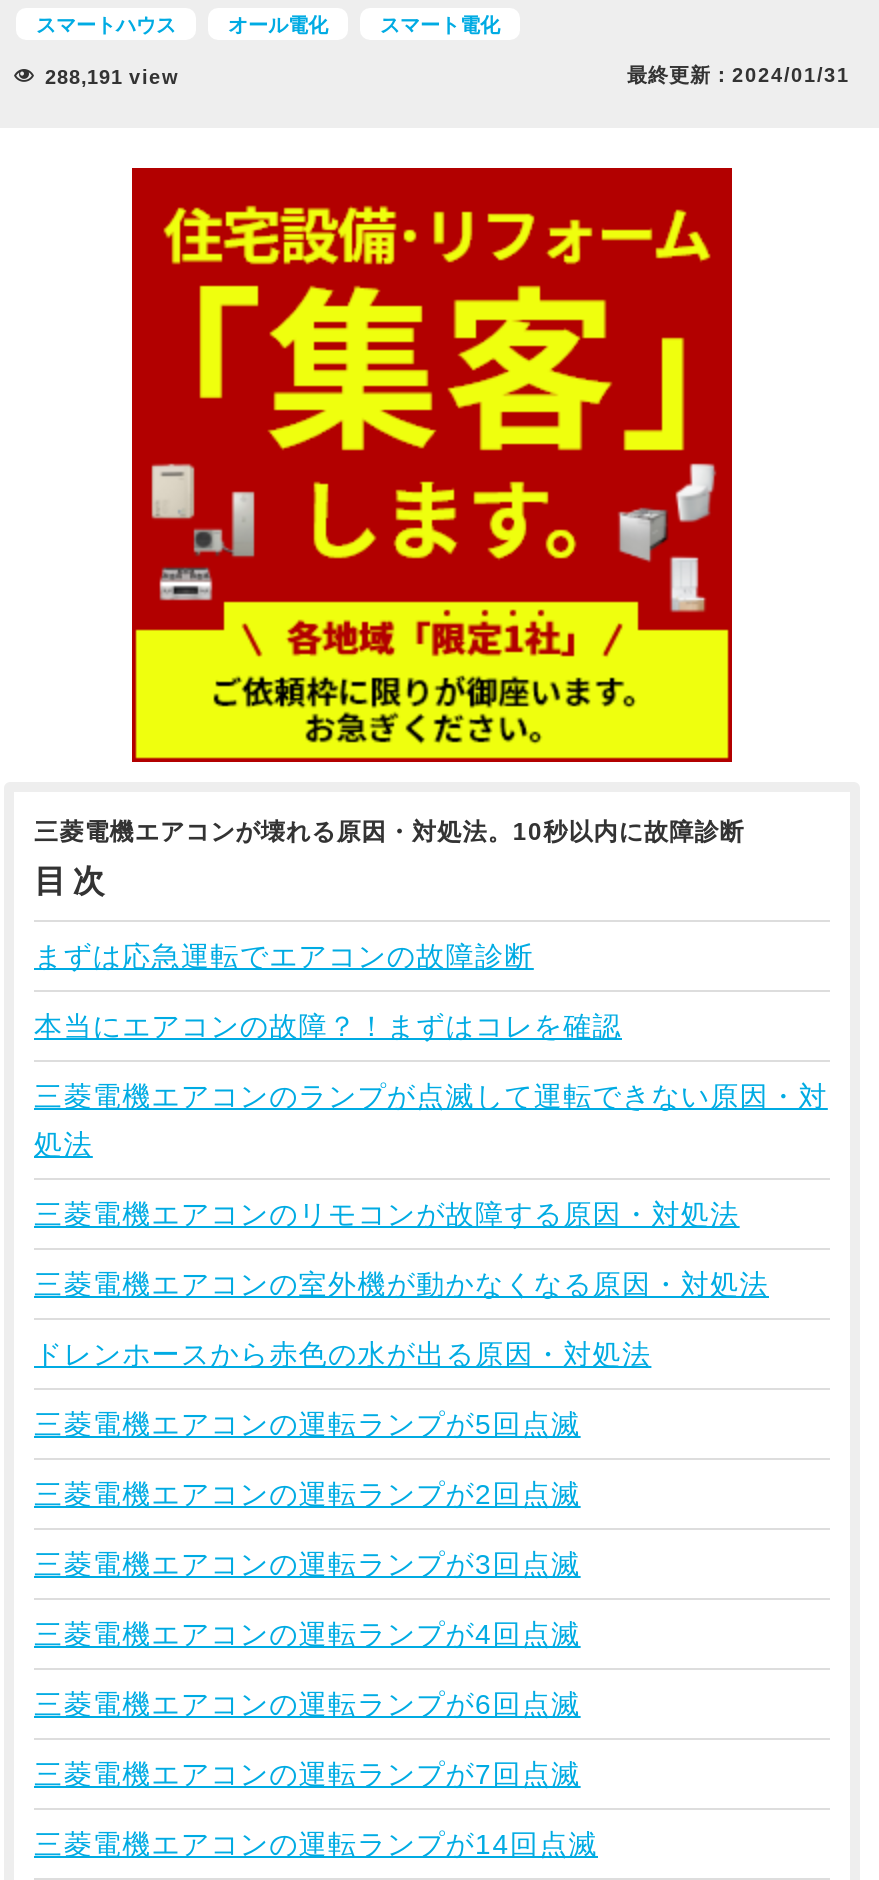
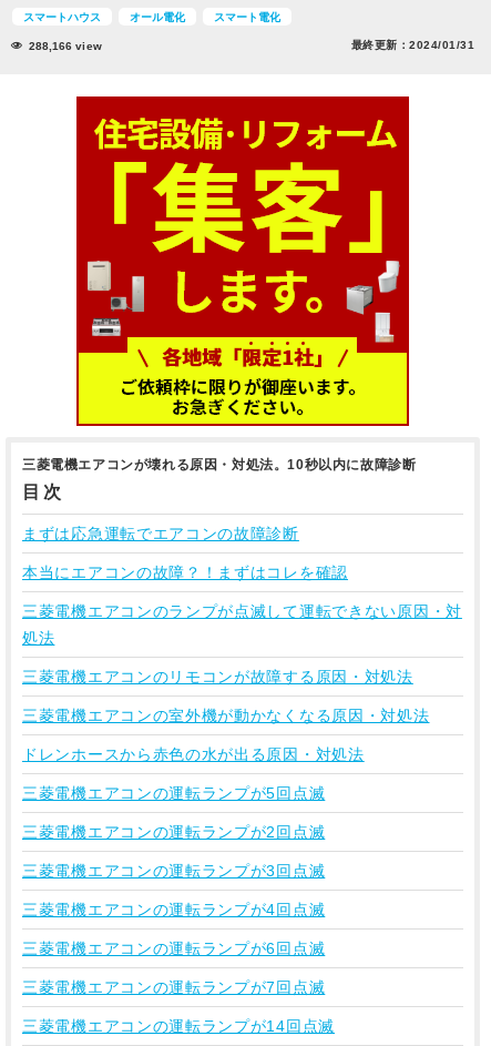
[45,66,179,88] 288,191 view -> [28,40,103,52] 288,166 view

